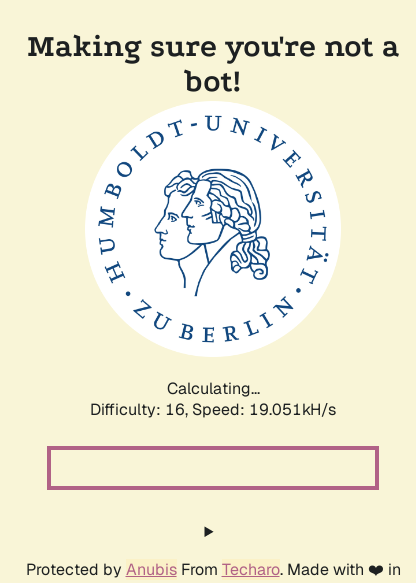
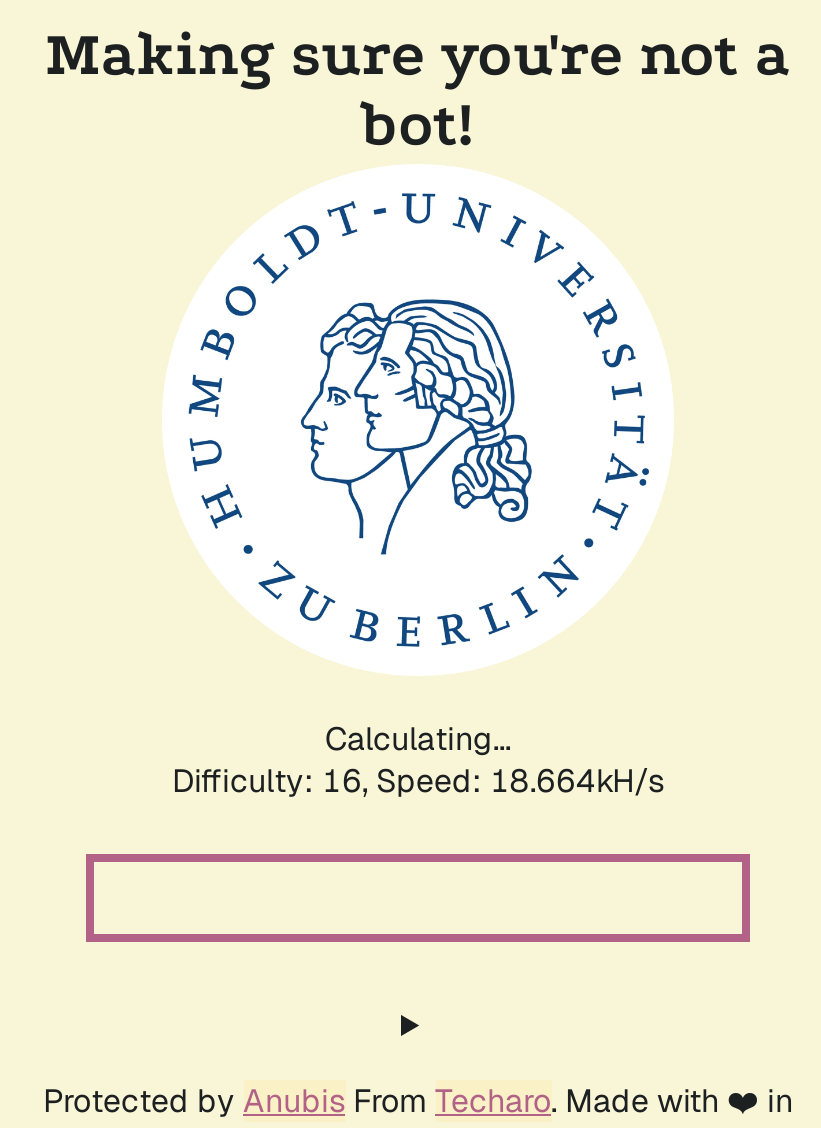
[90,399,336,420] Difficulty: 16, Speed: 19.051kH/s -> [172,760,664,802] Difficulty: 16, Speed: 18.664kH/s

